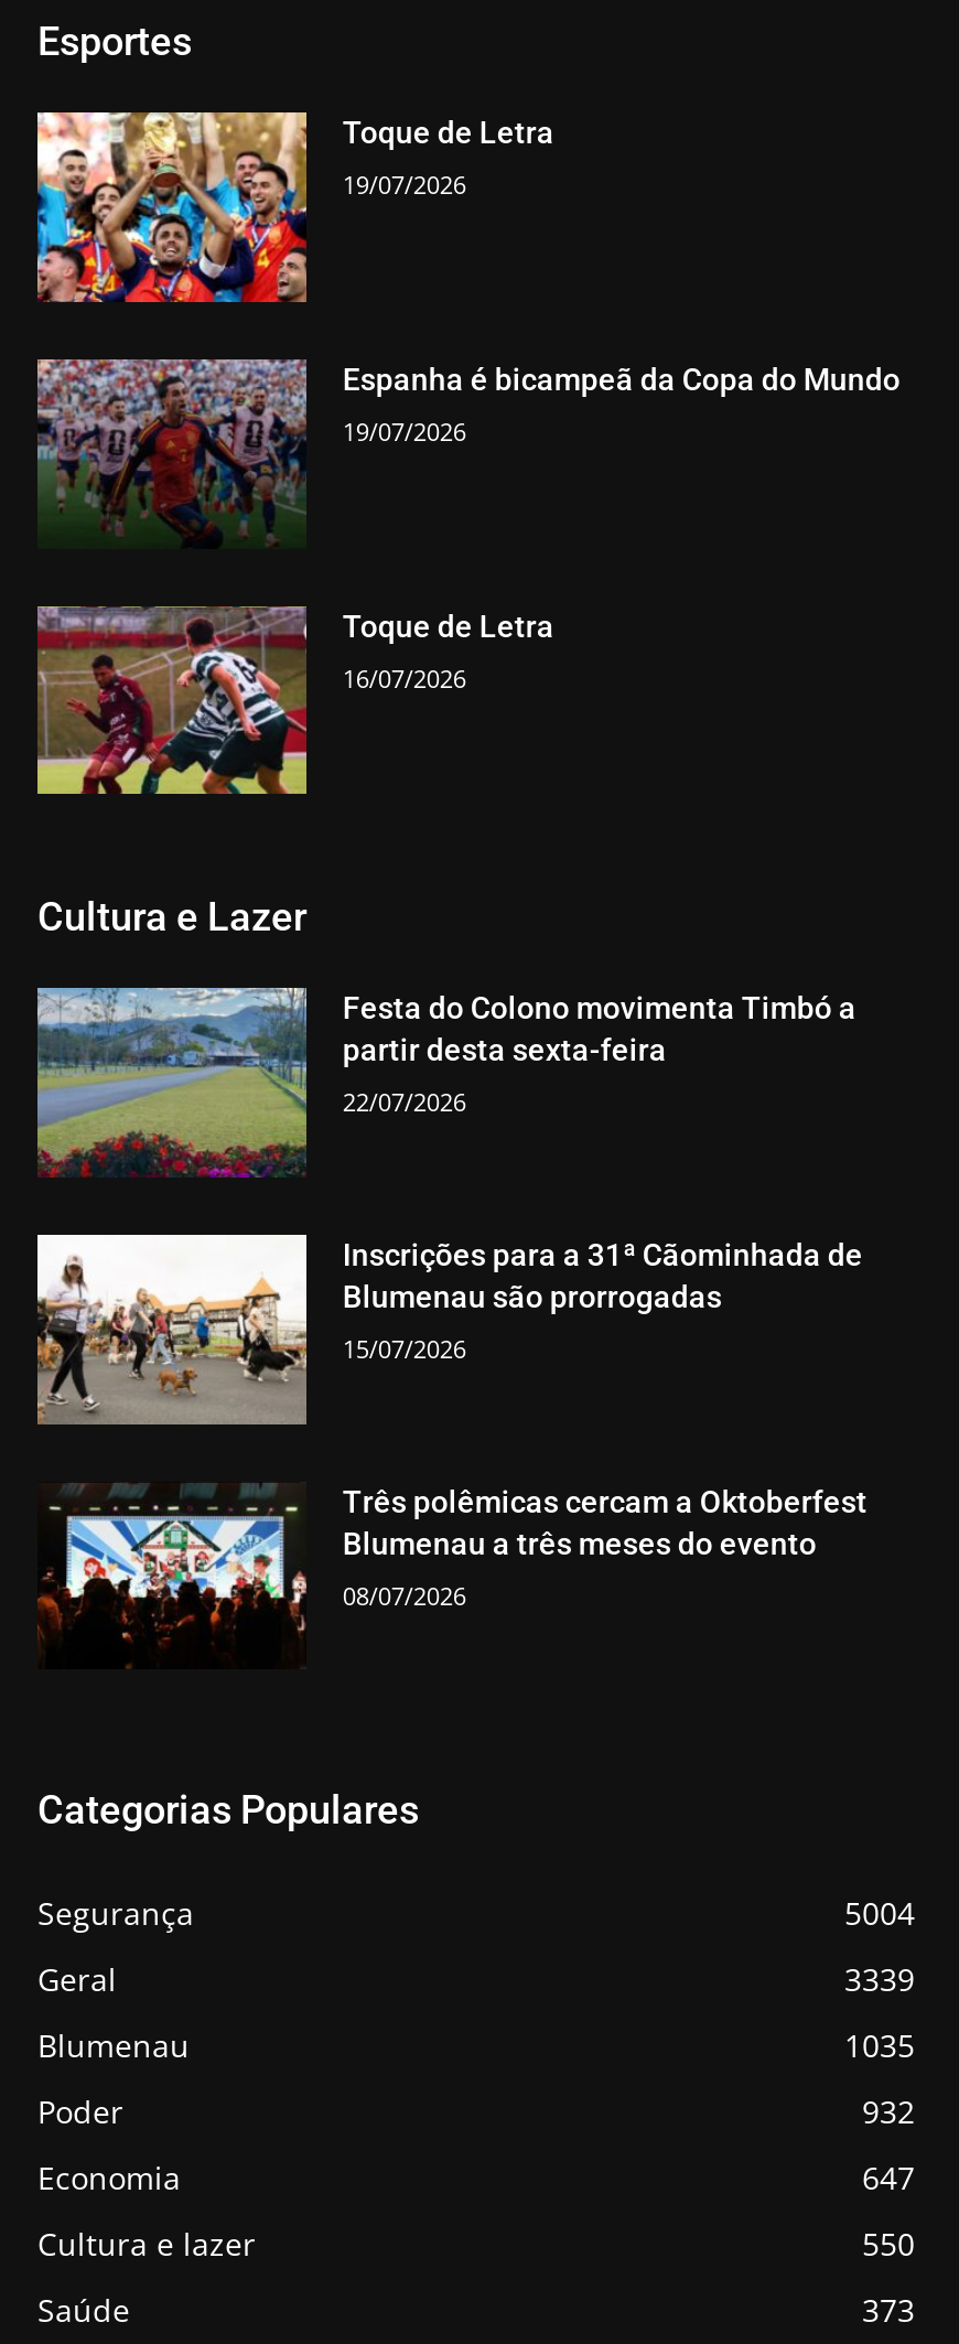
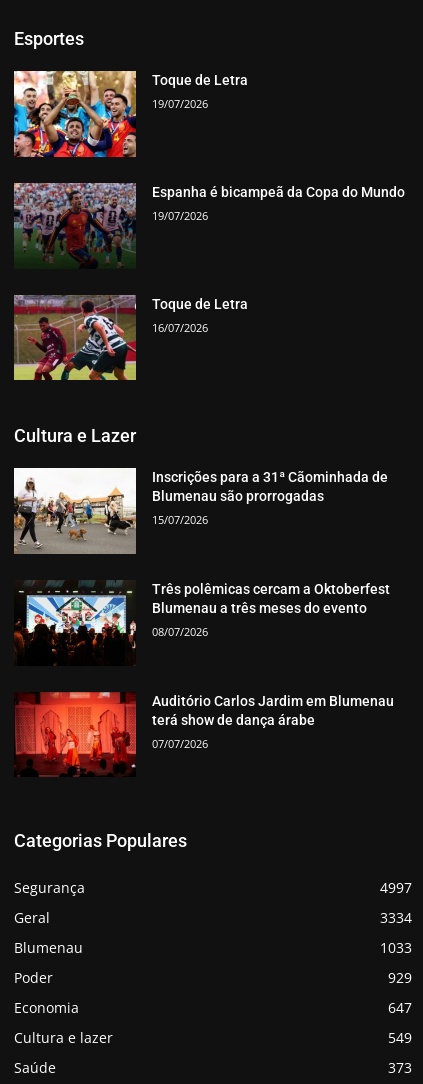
[35,986,856,1178] [image] | Festa do Colono movimenta Timbó a | partir desta sexta-feira | 22/07/2026 -> none
moved [33,1237,867,1611] -> [12,469,390,639]: [image] | Inscrições para a 31ª Cãominhada de | Blumenau são prorrogadas | 15/07/2026 | Três polêmicas cercam a Oktoberfest | Blumenau a três meses do evento | 08/07/2026
none -> [14,691,394,777] [image] | Auditório Carlos Jardim em Blumenau | terá show de dança árabe | 07/07/2026
[844,1893,915,1935] 5004 -> [380,878,412,897] 4997
[844,1959,915,2001] 3339 -> [380,908,412,927] 3334
[844,2025,915,2067] 1035 -> [380,938,412,957] 1033
[862,2091,915,2133] 932 -> [388,968,412,987] 929
[862,2223,915,2265] 550 -> [388,1028,412,1047] 549

